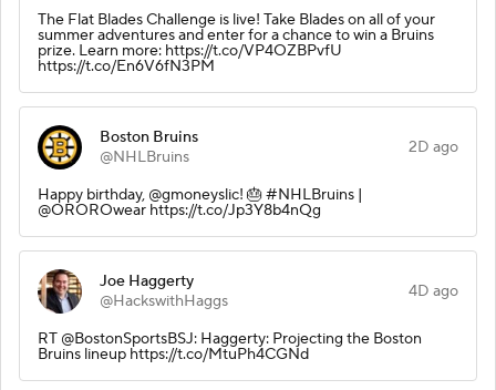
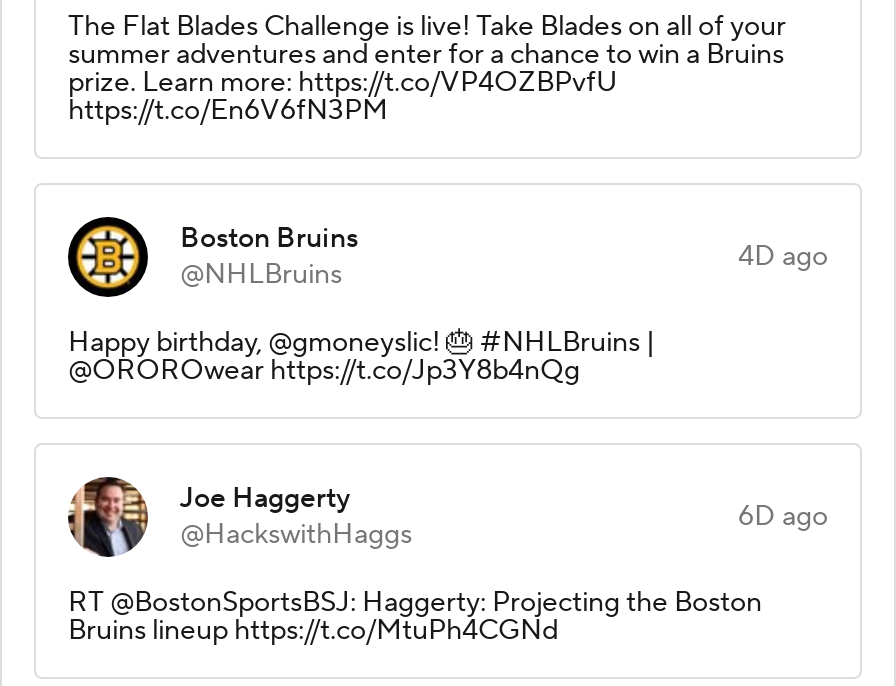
[409,137,458,157] 2D ago -> [738,239,828,275] 4D ago
[409,281,458,301] 4D ago -> [738,499,828,535] 6D ago

